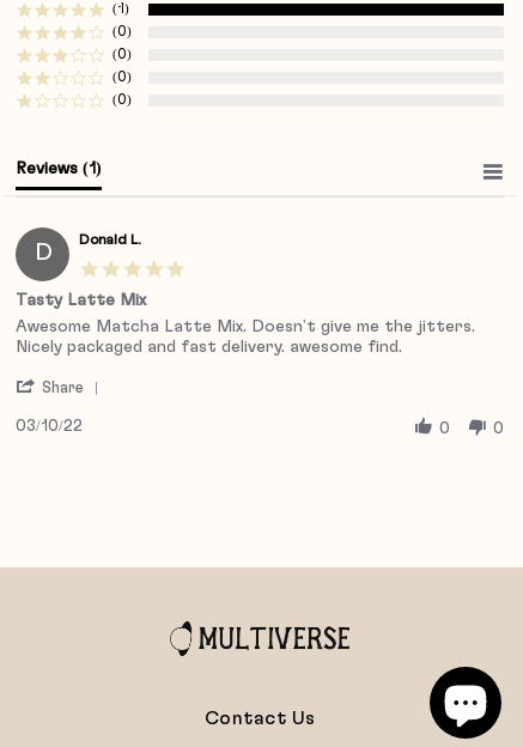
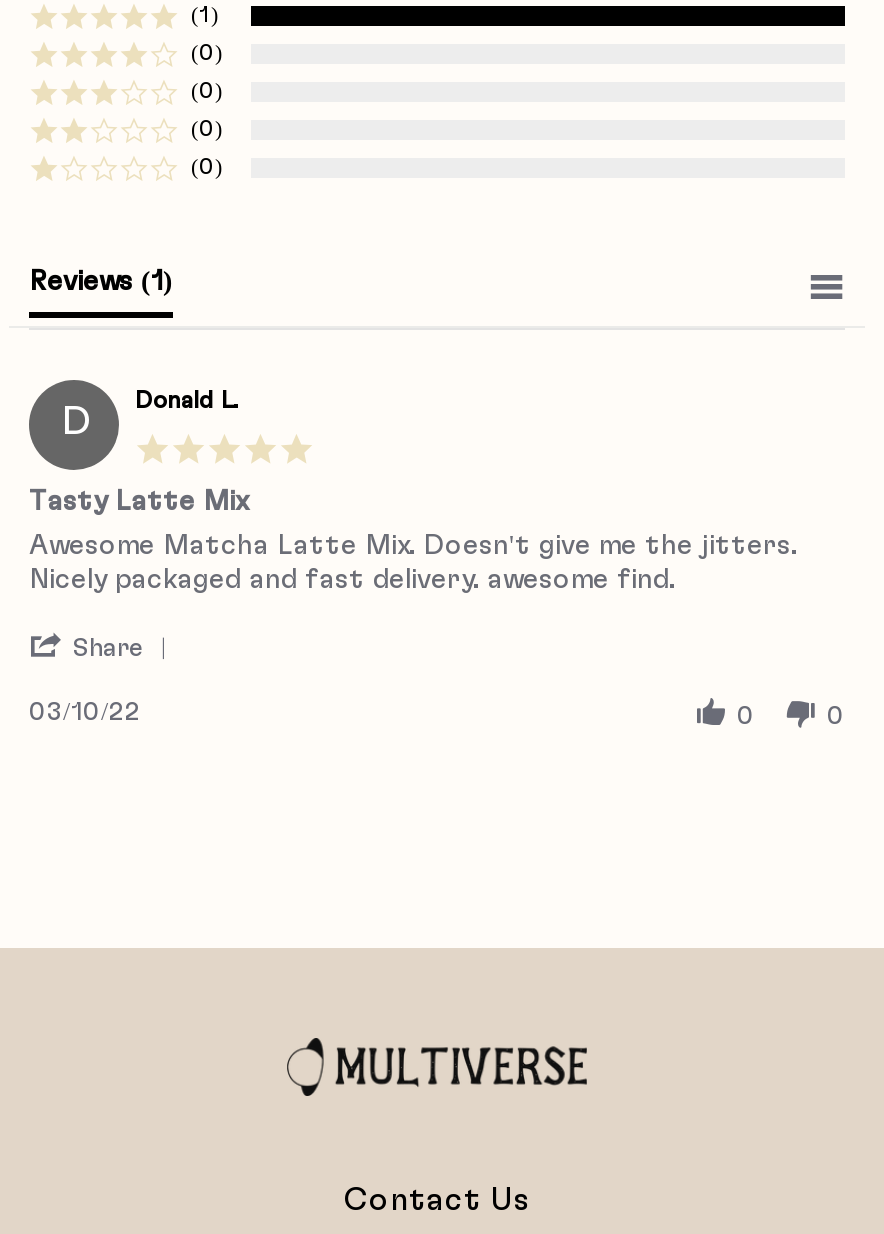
[428,666,503,740] [image] -> none

